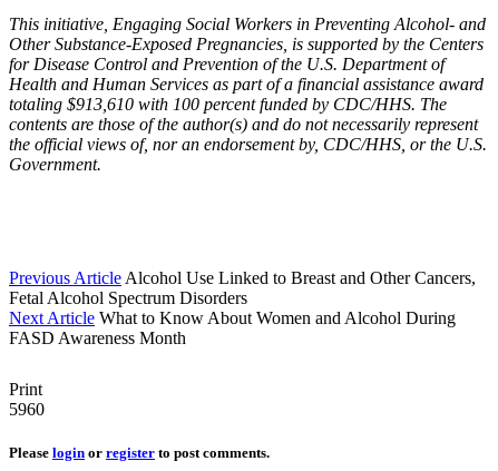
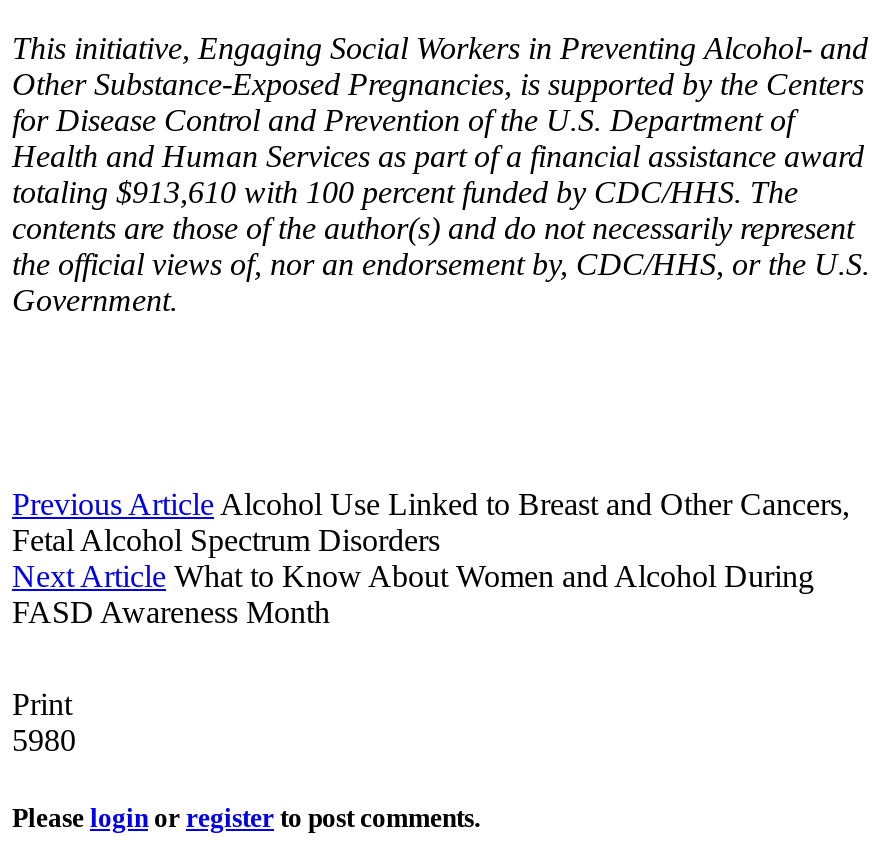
[9,400,45,419] 5960 -> [12,723,76,757] 5980

